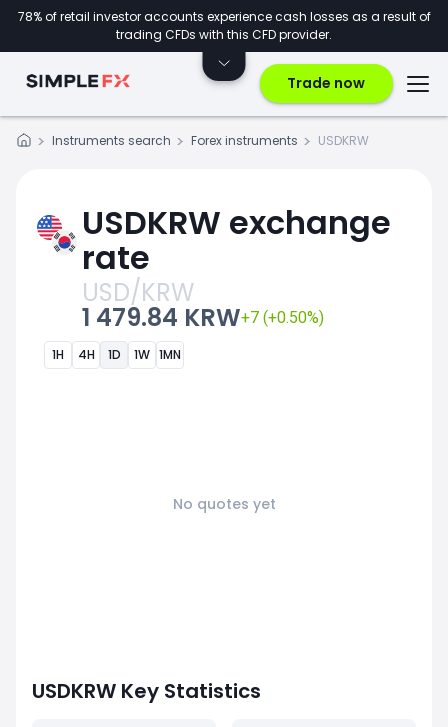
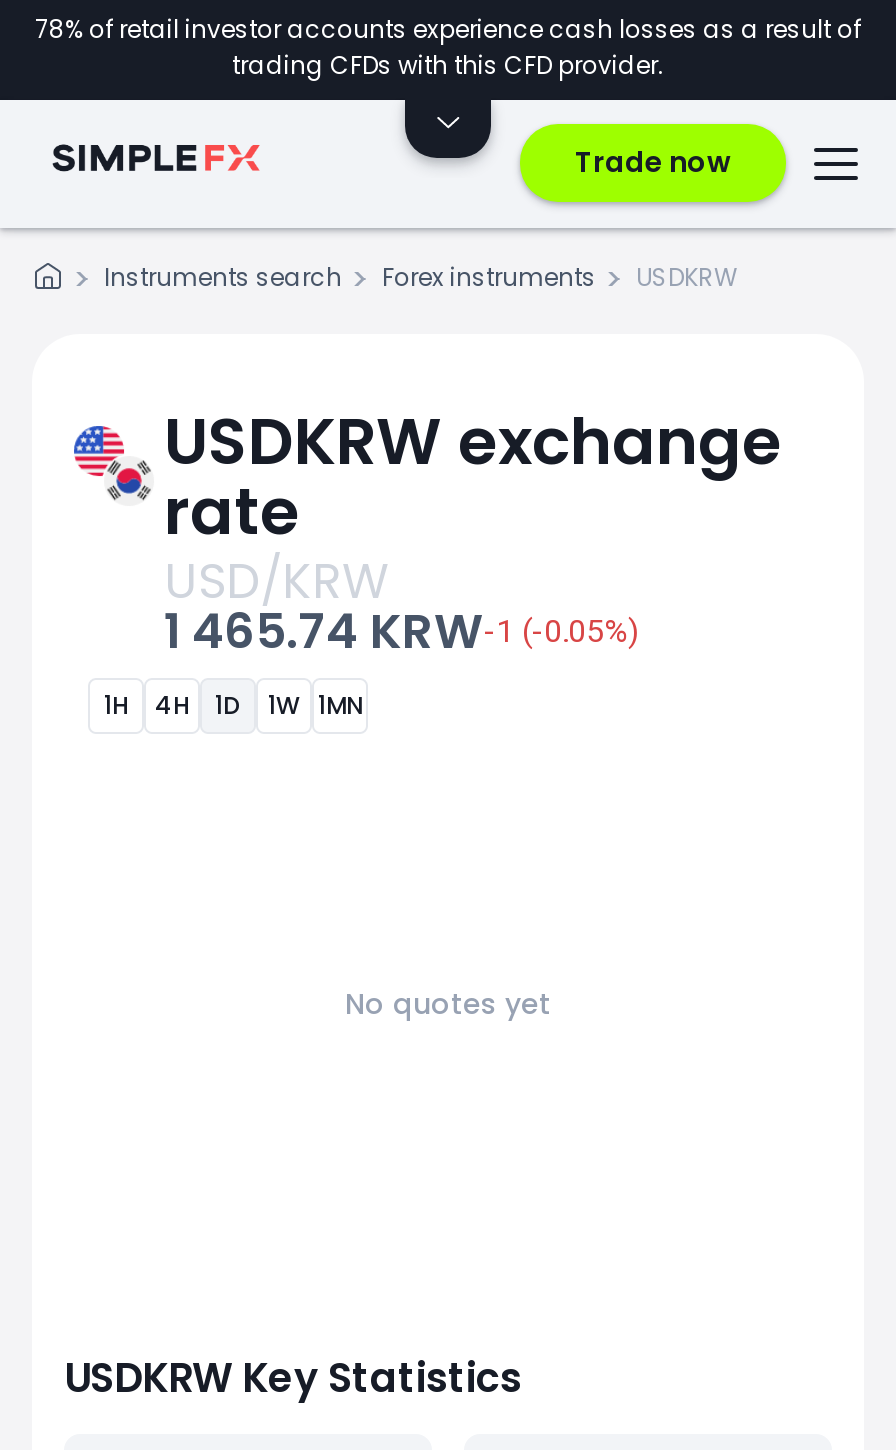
[82,301,324,334] 1 479.84 KRW+7 (+0.50%) -> [164,598,638,664] 1 465.74 KRW-1 (-0.05%)

